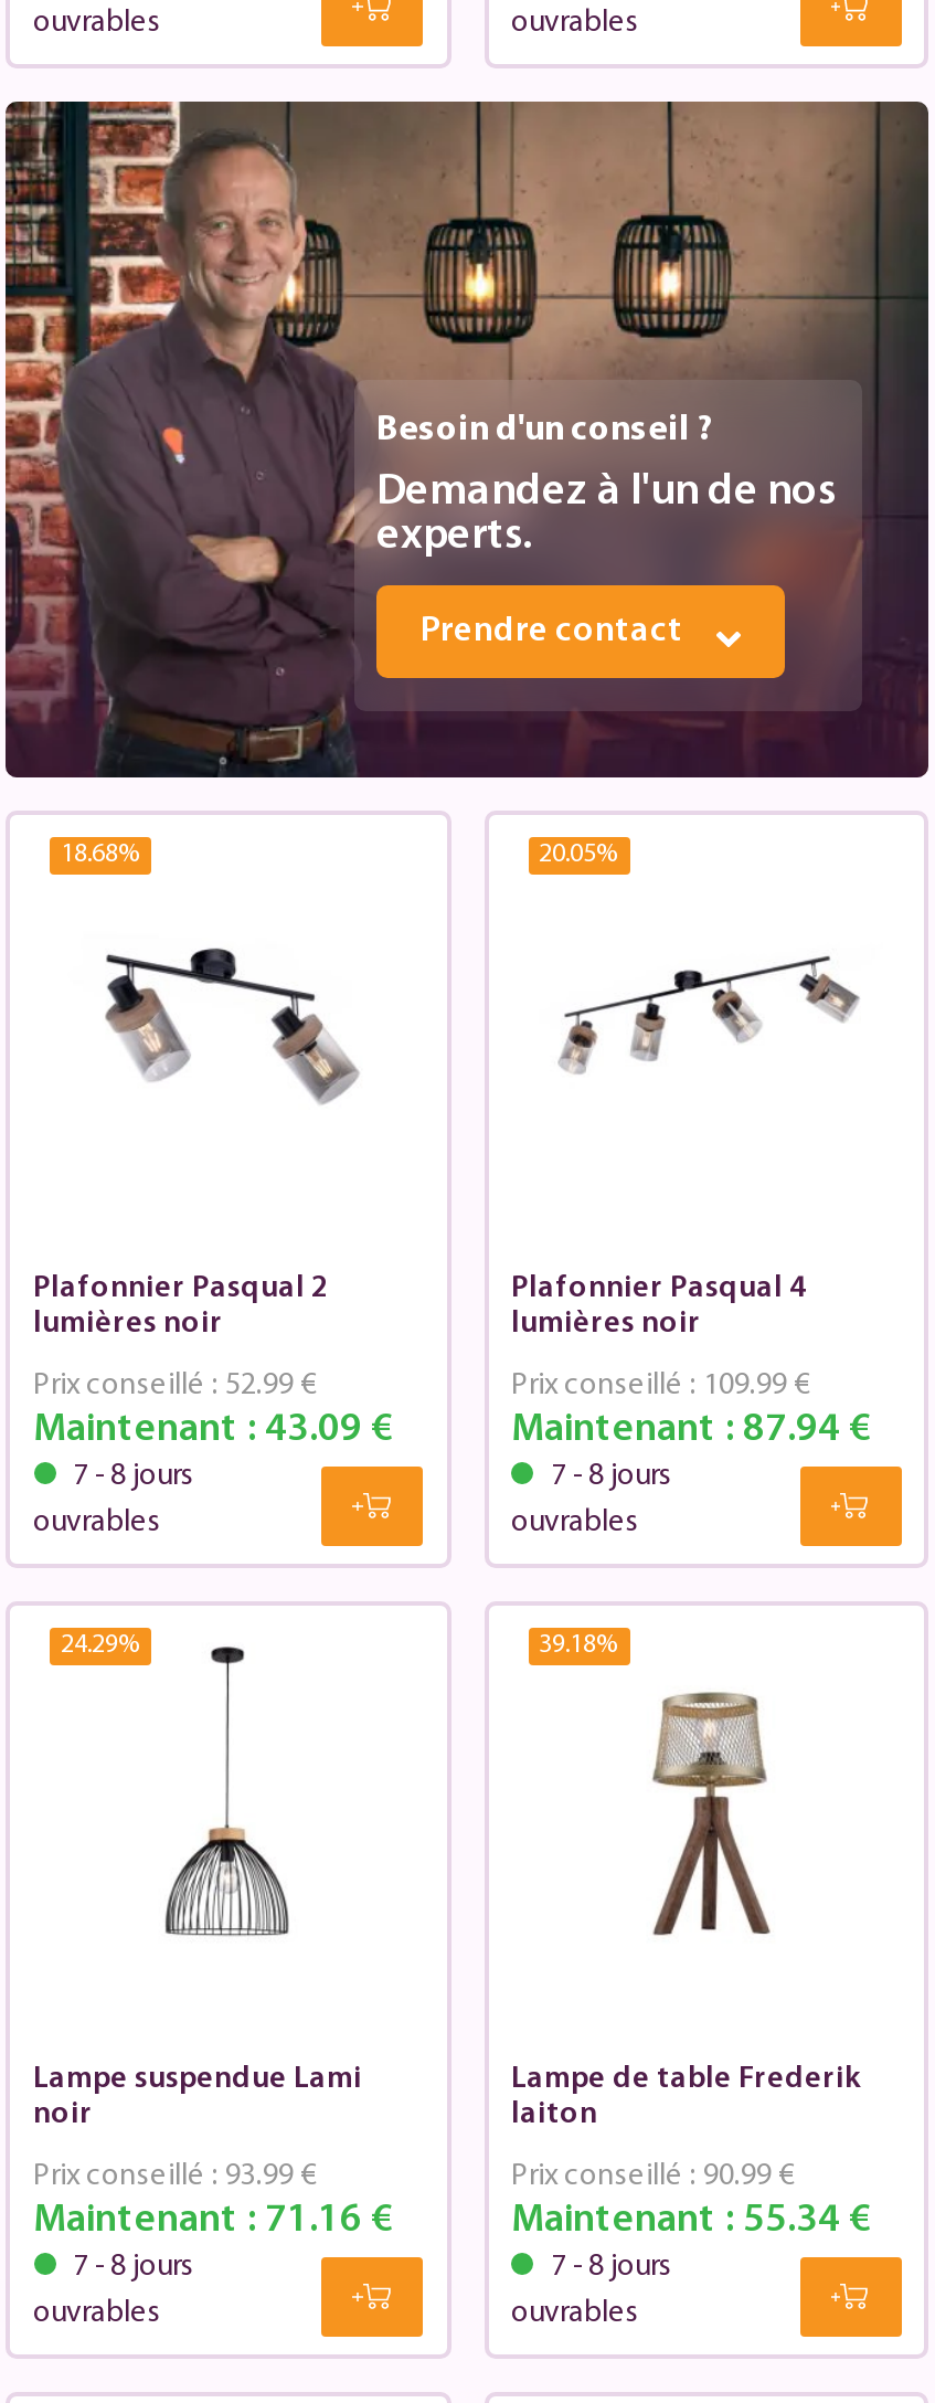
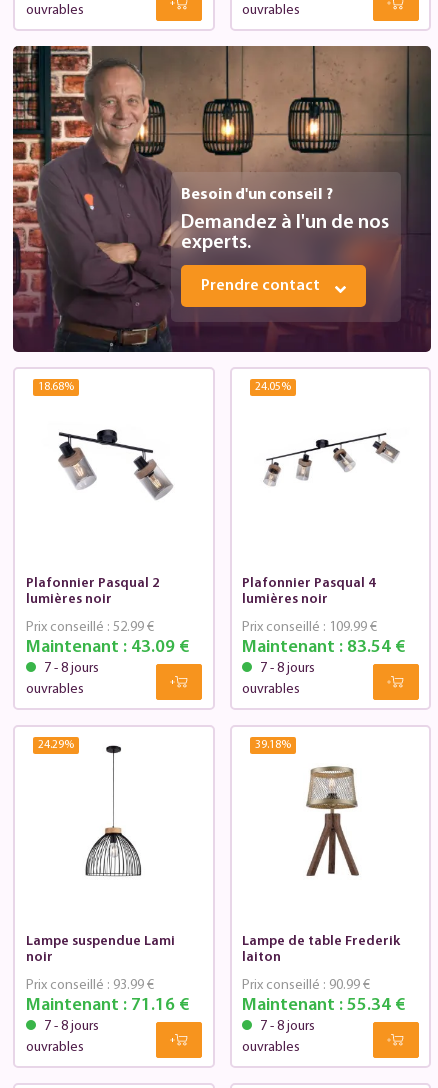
[539,840,618,867] 20.05% -> [254,380,290,392] 24.05%
[511,1409,871,1451] Maintenant : 87.94 € -> [242,638,405,657] Maintenant : 83.54 €

